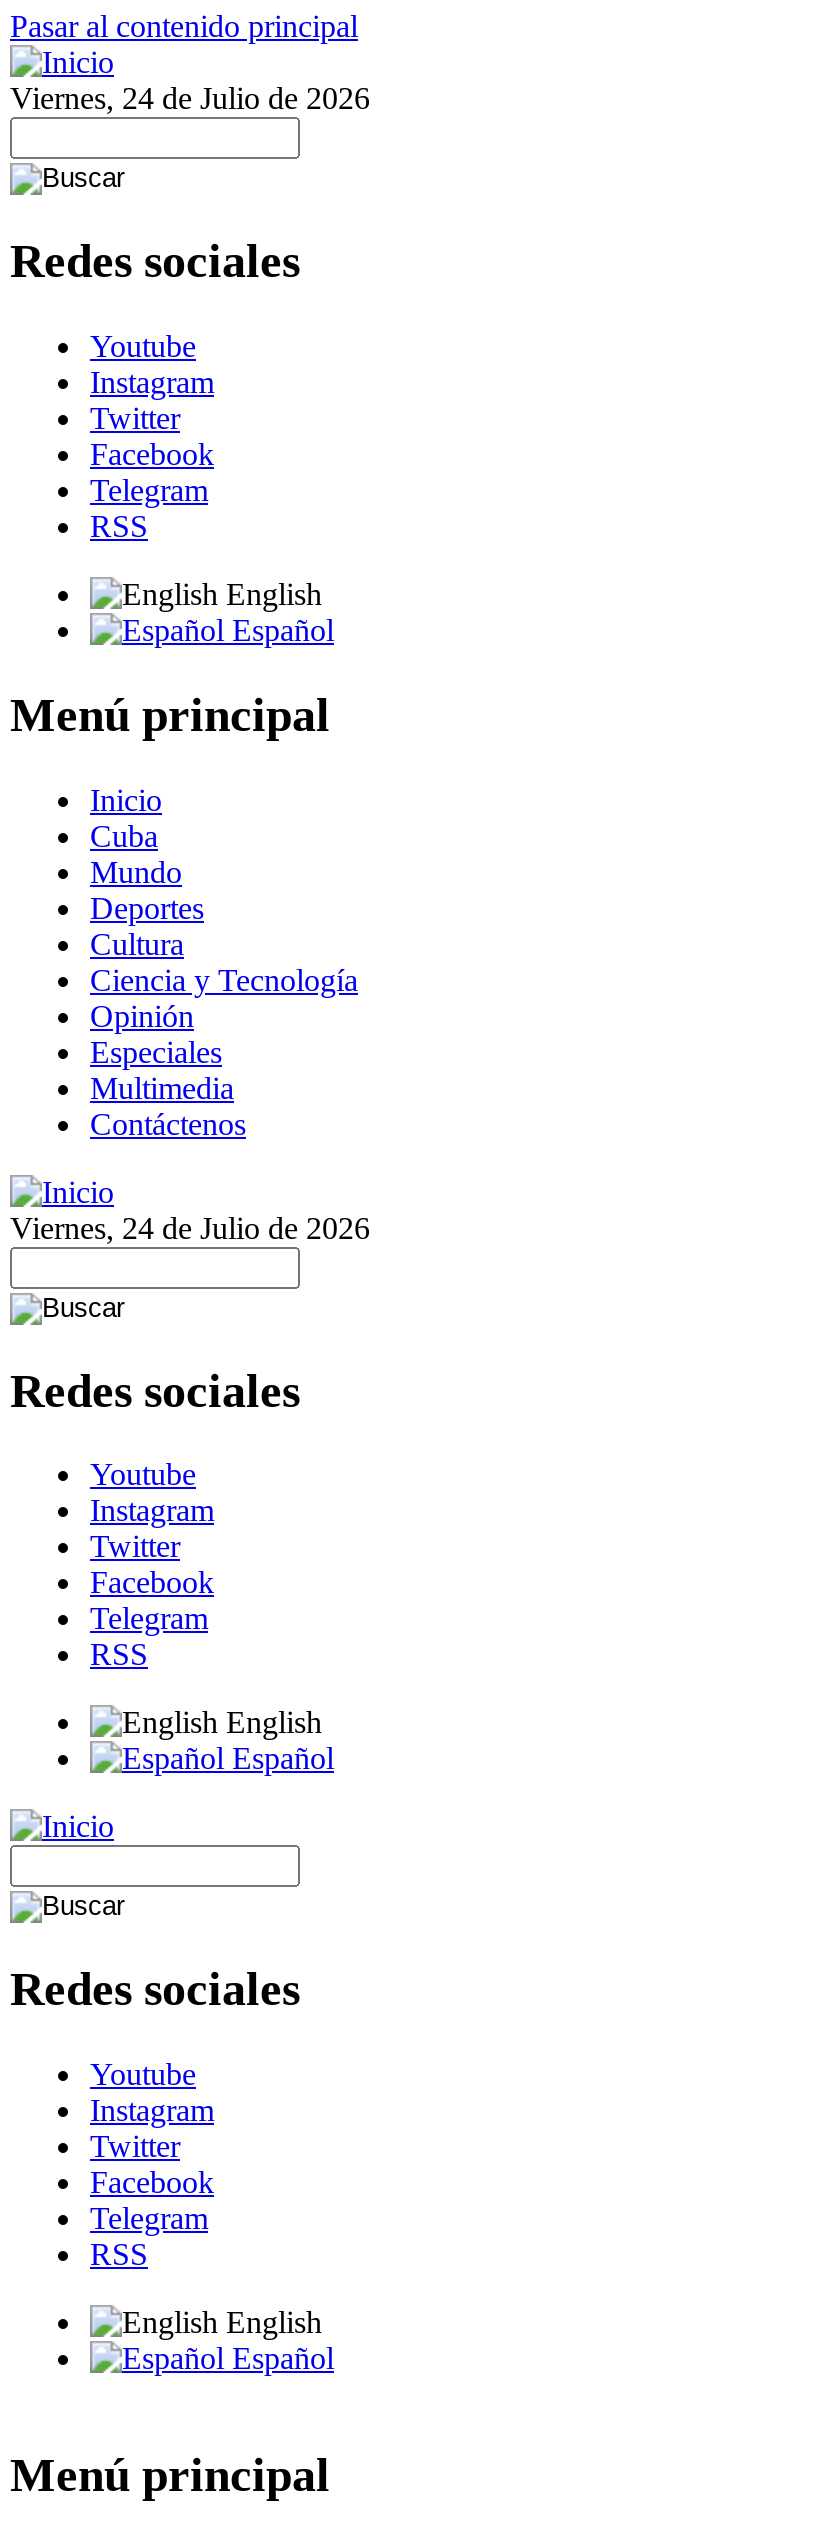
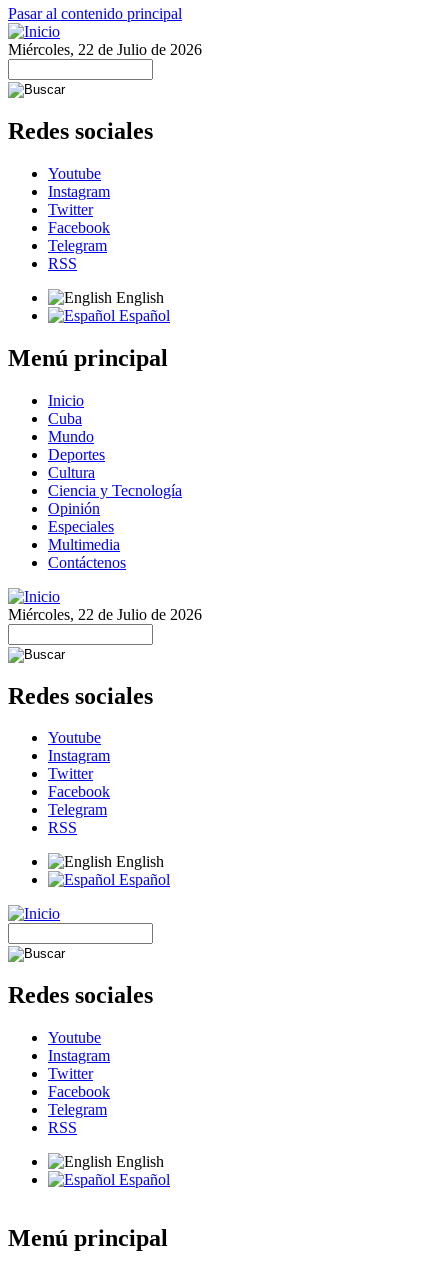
[10,81,370,115] Viernes, 24 de Julio de 2026 -> [8,41,202,58] Miércoles, 22 de Julio de 2026
[10,1210,370,1244] Viernes, 24 de Julio de 2026 -> [8,606,202,623] Miércoles, 22 de Julio de 2026

